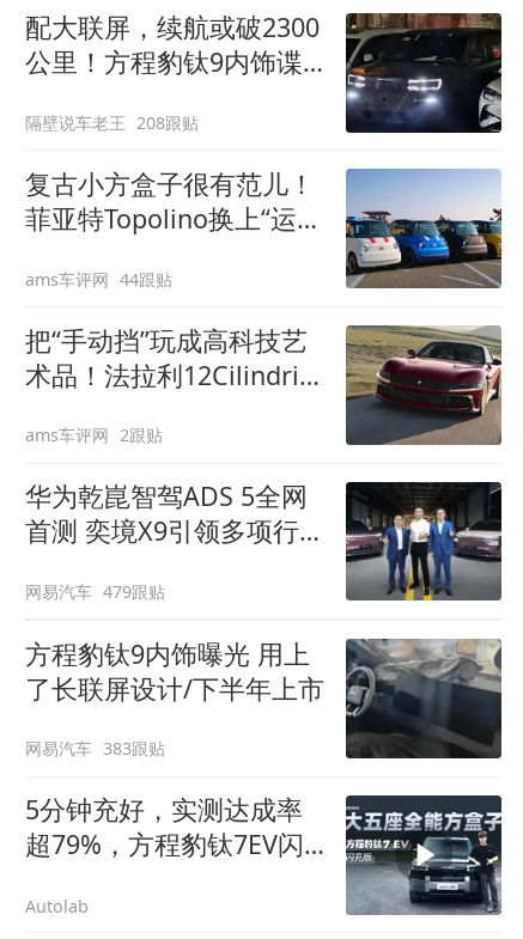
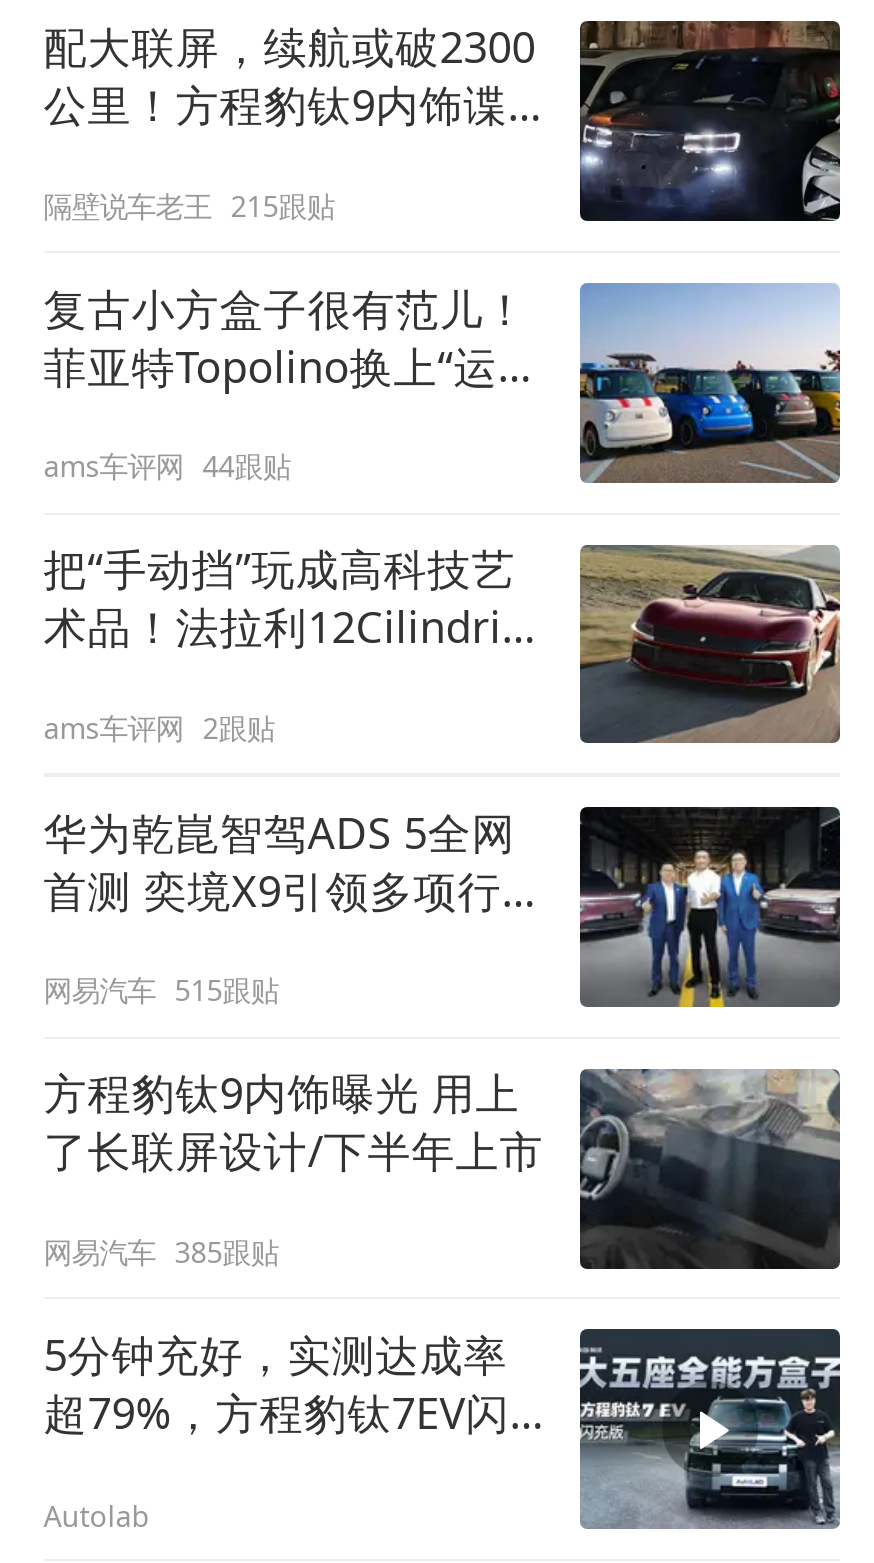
[25,111,199,134] 隔壁说车老王 208跟贴 -> [43,186,335,224] 隔壁说车老王 215跟贴
[25,580,166,603] 网易汽车 479跟贴 -> [43,971,279,1009] 网易汽车 515跟贴
[25,737,166,760] 网易汽车 383跟贴 -> [43,1233,279,1271] 网易汽车 385跟贴

